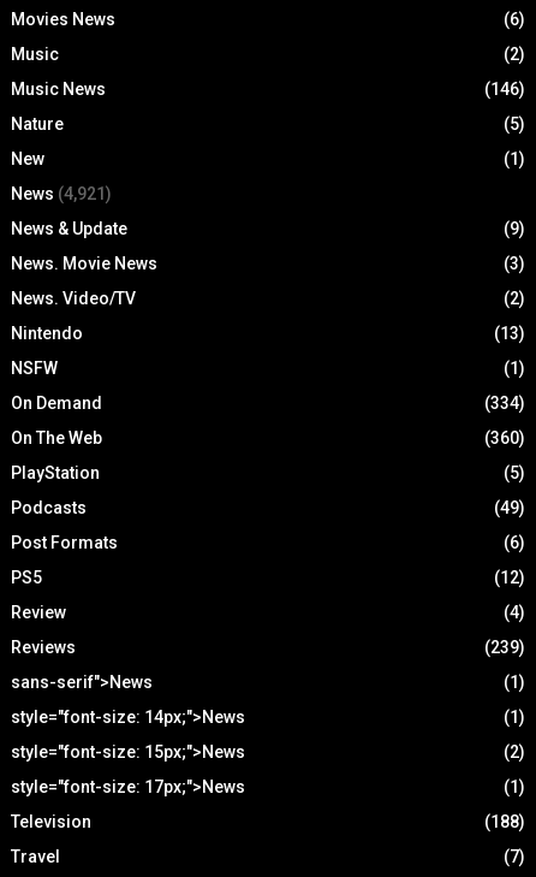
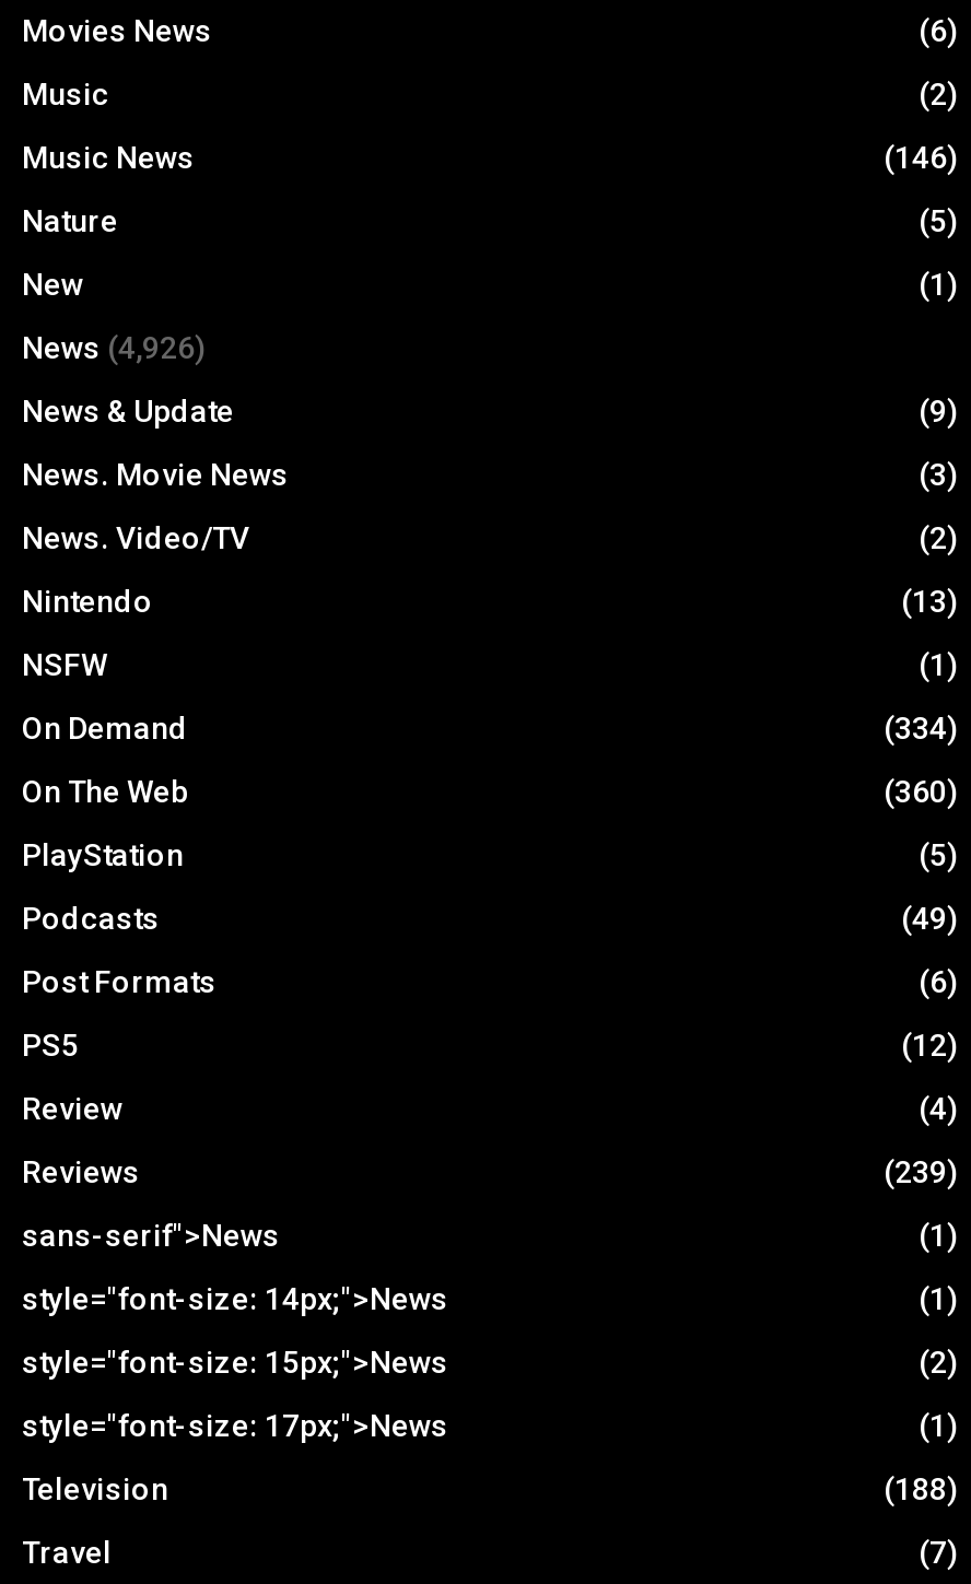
[11,184,112,204] News (4,921) -> [22,330,206,365] News (4,926)

